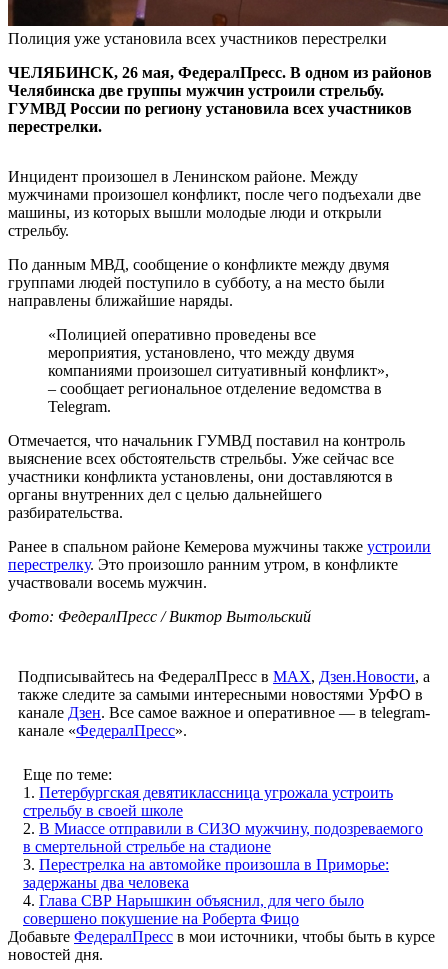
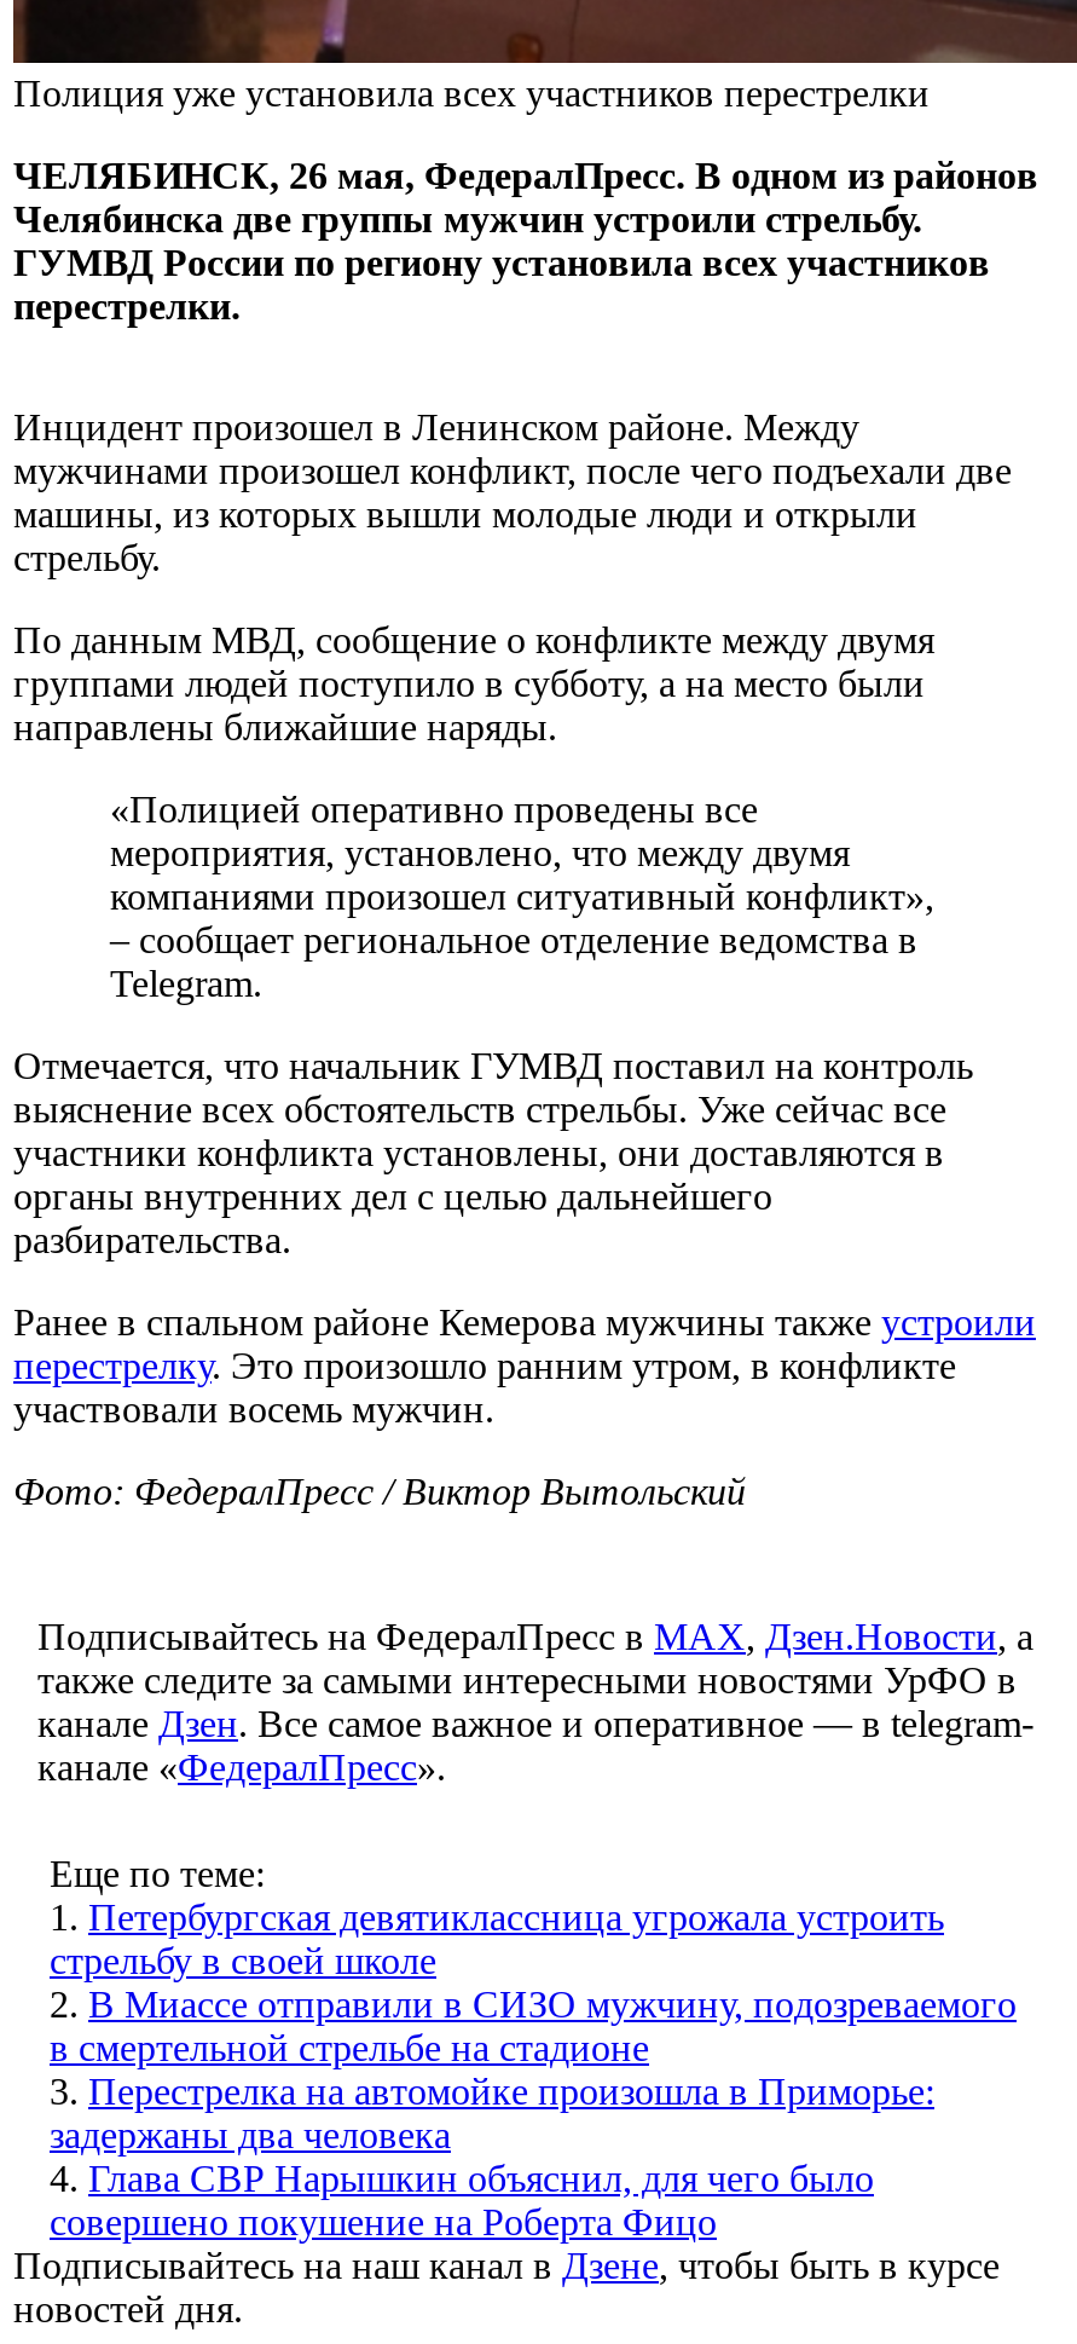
[8,928,435,945] Добавьте ФедералПресс в мои источники, чтобы быть в курсе -> [13,2245,1000,2286] Подписывайтесь на наш канал в Дзене, чтобы быть в курсе

